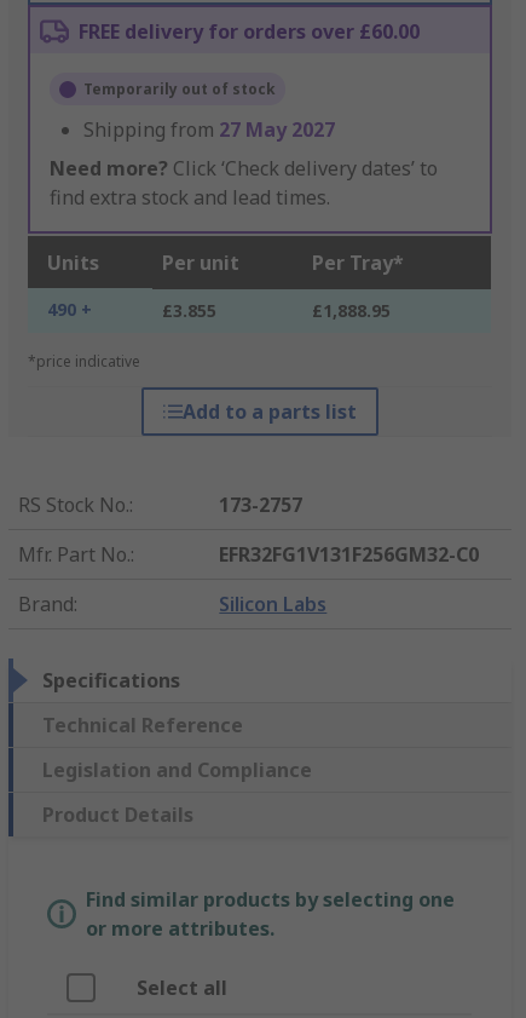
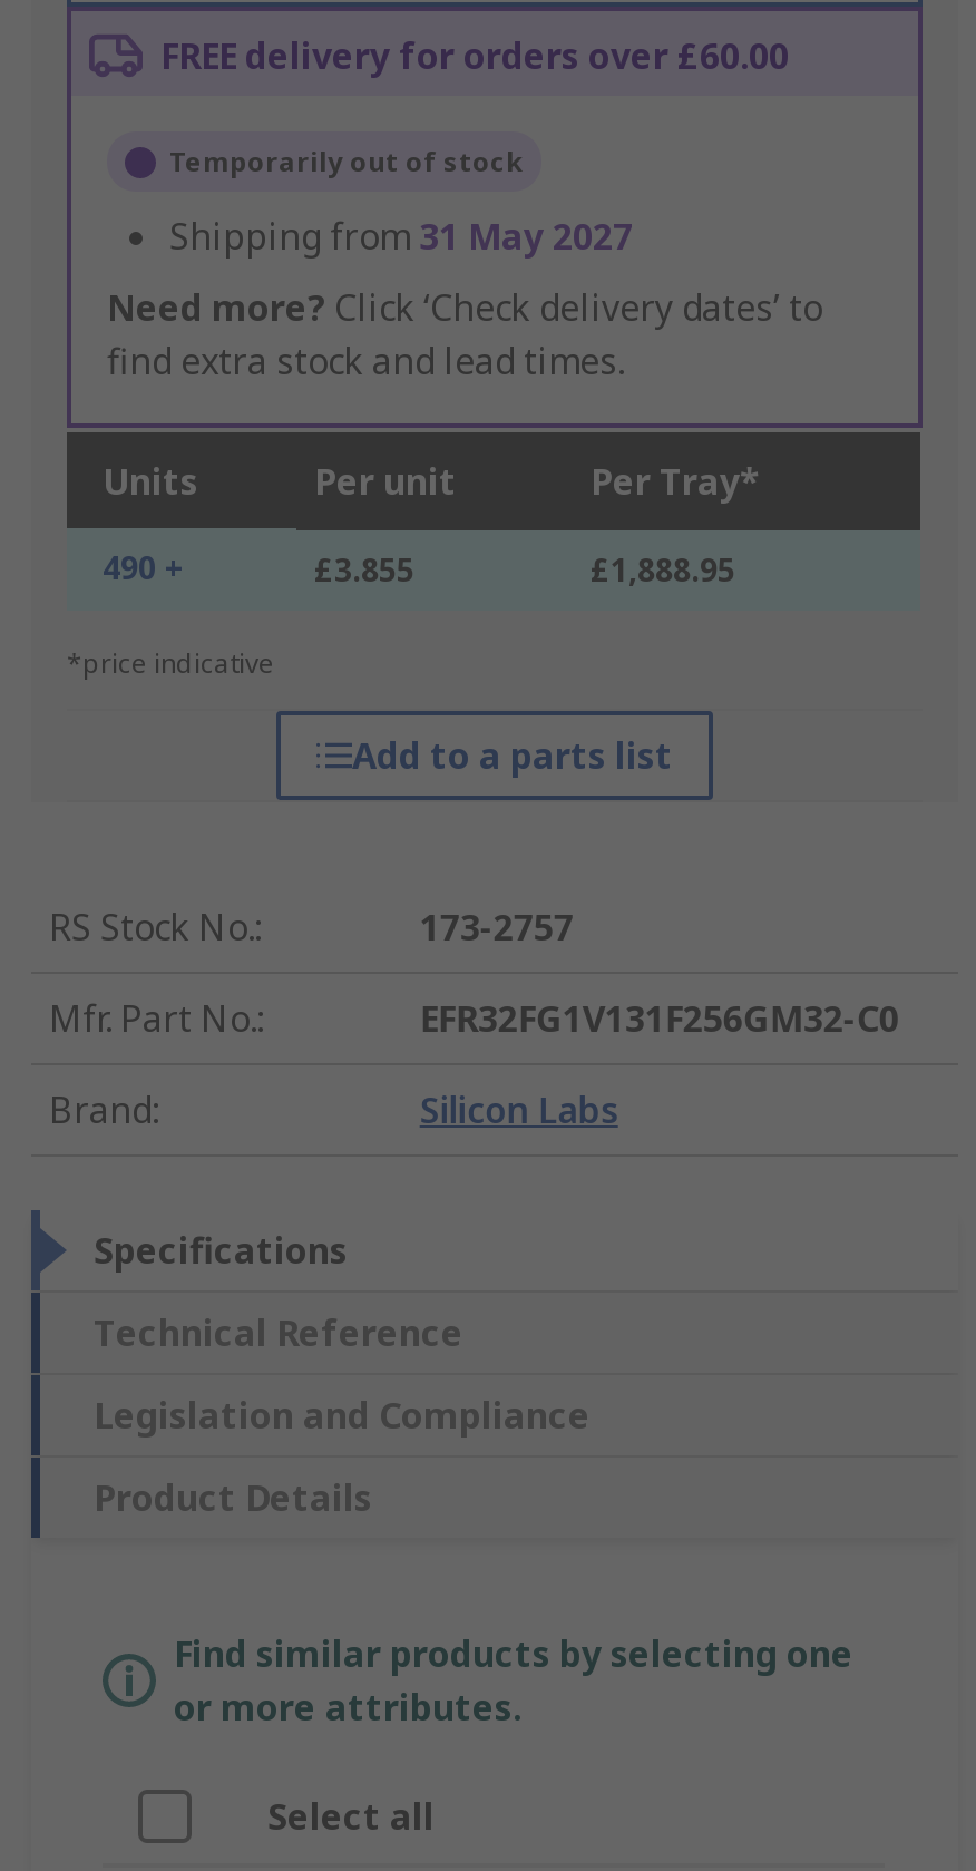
[83,117,335,143] Shipping from 27 May 2027 -> [169,213,633,262] Shipping from 31 May 2027

